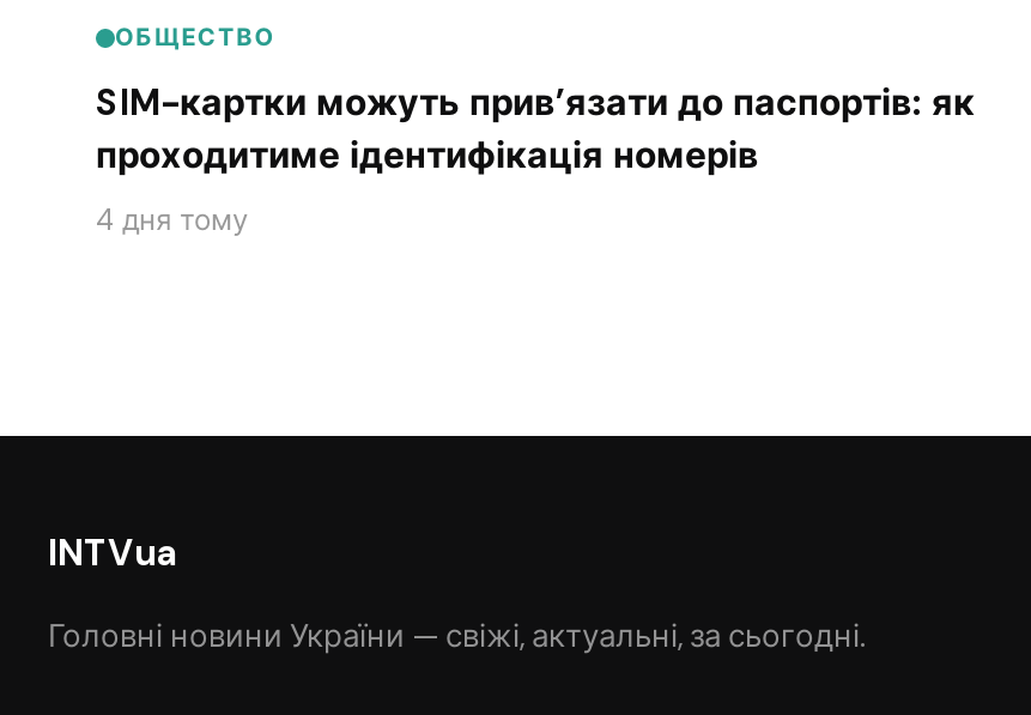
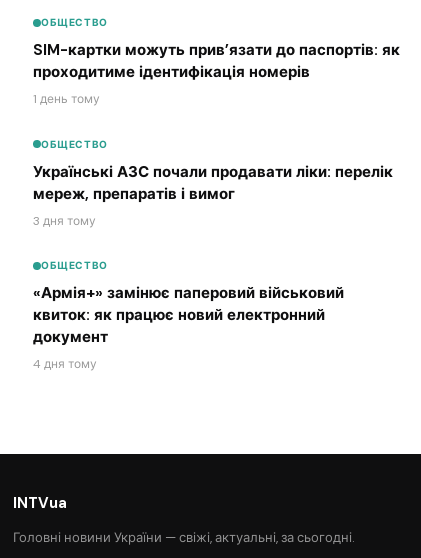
none -> [33,91,393,347] 1 день тому | ОБЩЕСТВО | Українські АЗС почали продавати ліки: перелік | мереж, препаратів і вимог | 3 дня тому | ОБЩЕСТВО | «Армія+» замінює паперовий військовий | квиток: як працює новий електронний | документ

